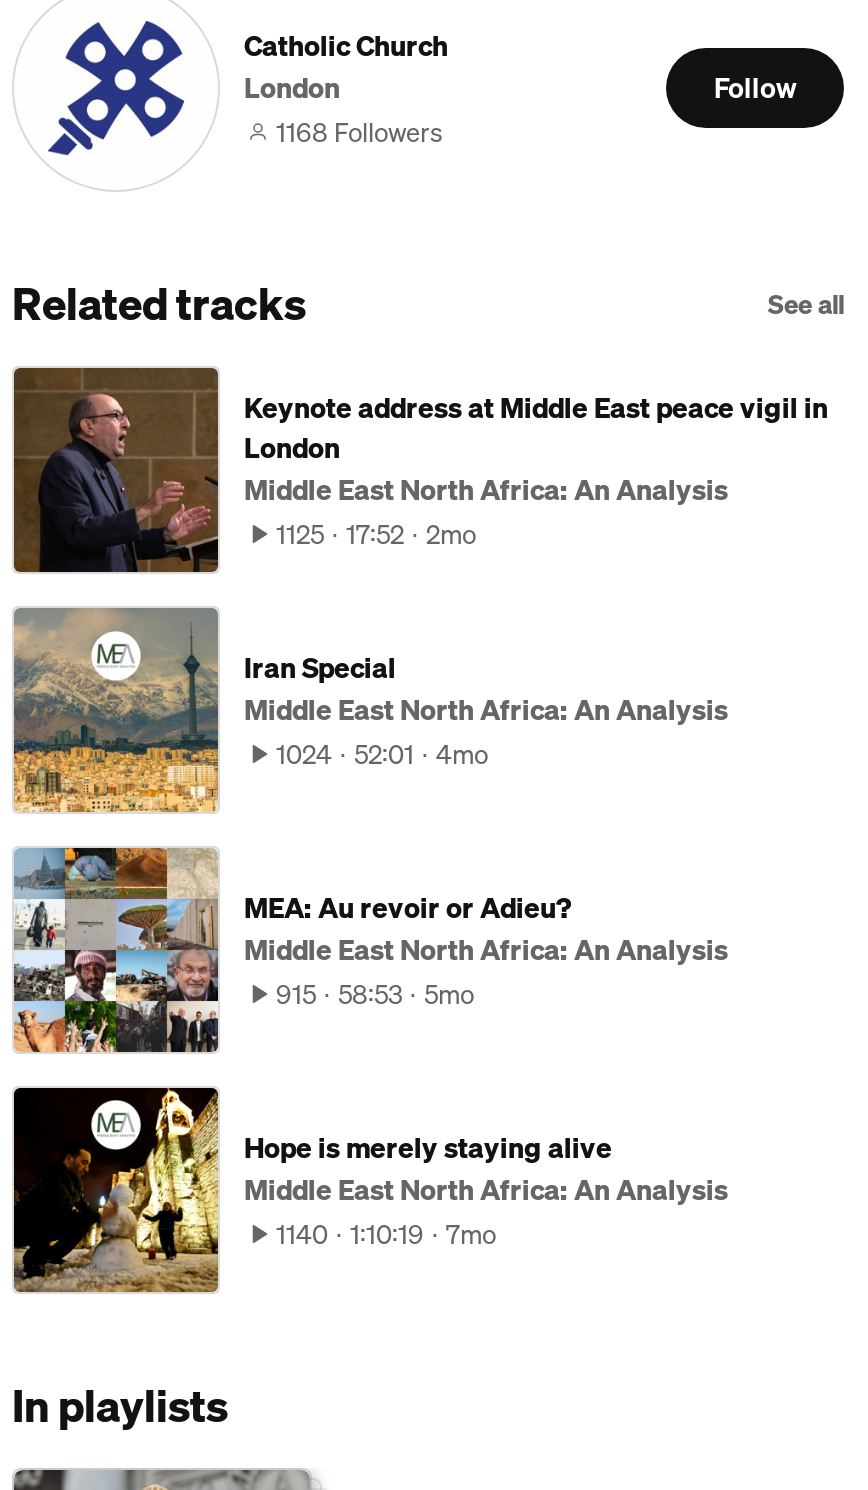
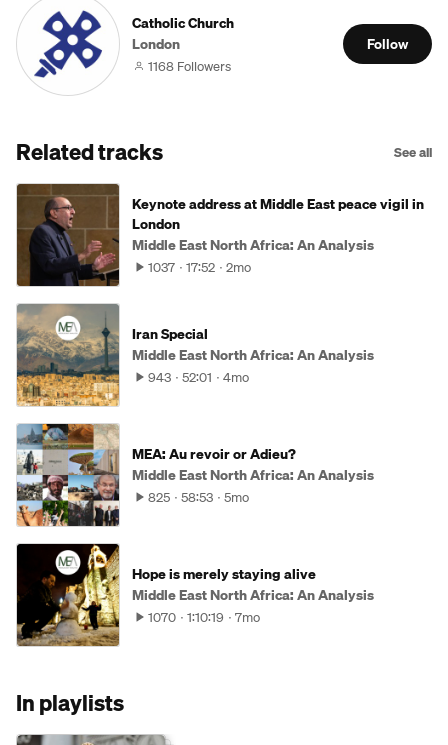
[276,514,476,554] 1125 17:52 2mo -> [148,257,251,277] 1037 17:52 2mo
[276,734,488,774] 1024 52:01 4mo -> [148,367,249,387] 943 52:01 4mo
[276,974,474,1014] 915 58:53 5mo -> [148,487,249,507] 825 58:53 5mo
[276,1214,496,1254] 1140 1:10:19 7mo -> [148,607,260,627] 1070 1:10:19 7mo

